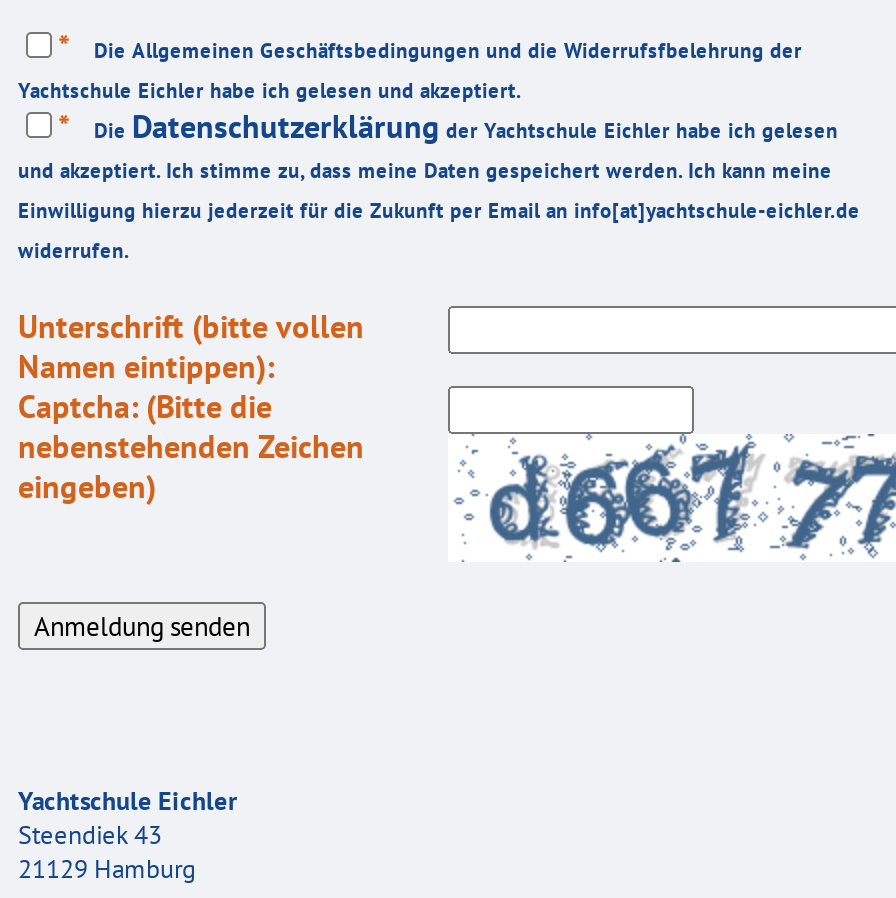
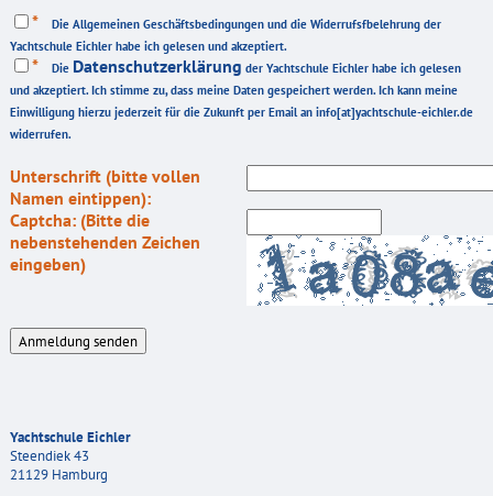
[452,432,890,564] [image] -> [251,234,490,307] [image]

